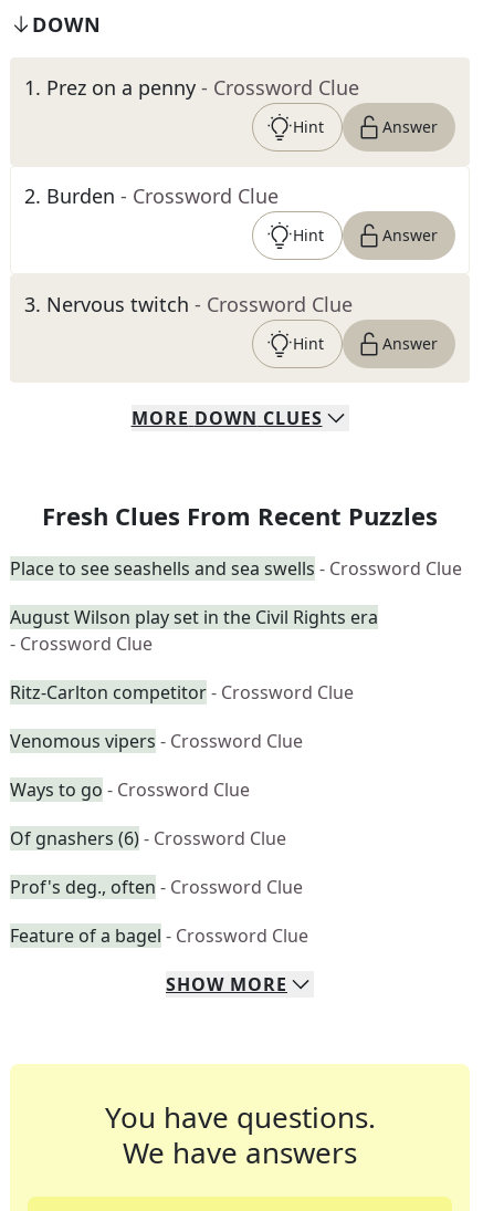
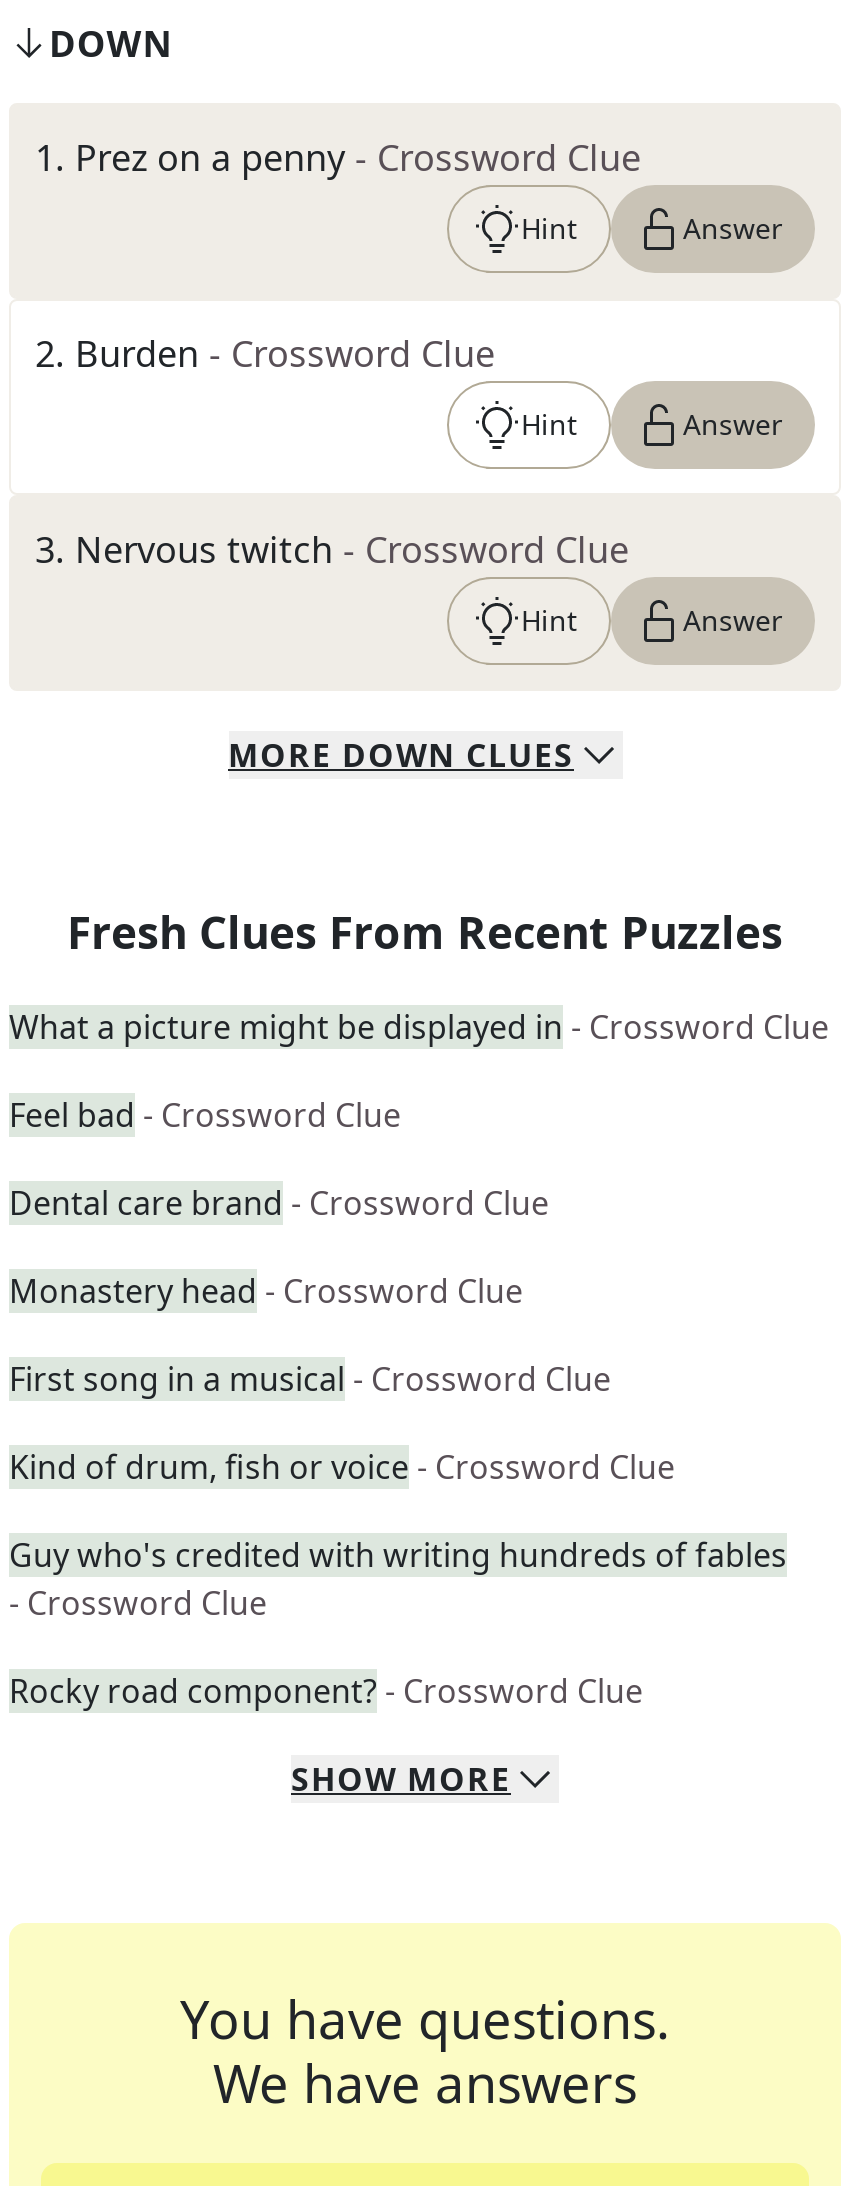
[10,556,462,629] Place to see seashells and sea swells - Crossword Clue | August Wilson play set in the Civil Rights era -> [9,1005,829,1577] What a picture might be displayed in - Crossword Clue | Feel bad - Crossword Clue | Dental care brand - Crossword Clue | Monastery head - Crossword Clue | First song in a musical - Crossword Clue | Kind of drum, fish or voice - Crossword Clue | Guy who's credited with writing hundreds of fables
moved [10,631,153,656] -> [9,1581,267,1625]: - Crossword Clue
[10,680,354,948] Ritz-Carlton competitor - Crossword Clue | Venomous vipers - Crossword Clue | Ways to go - Crossword Clue | Of gnashers (6) - Crossword Clue | Prof's deg., often - Crossword Clue | Feature of a bagel - Crossword Clue -> [9,1669,643,1713] Rocky road component? - Crossword Clue

